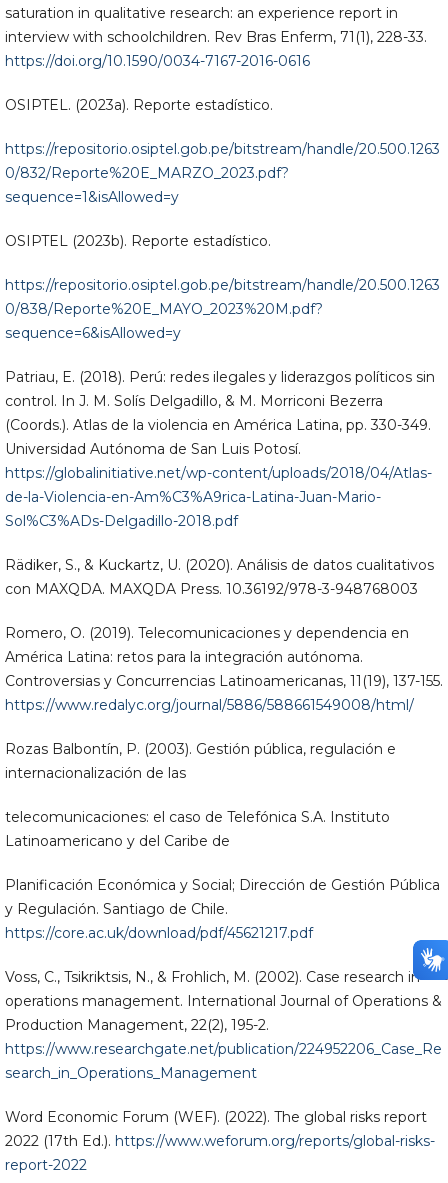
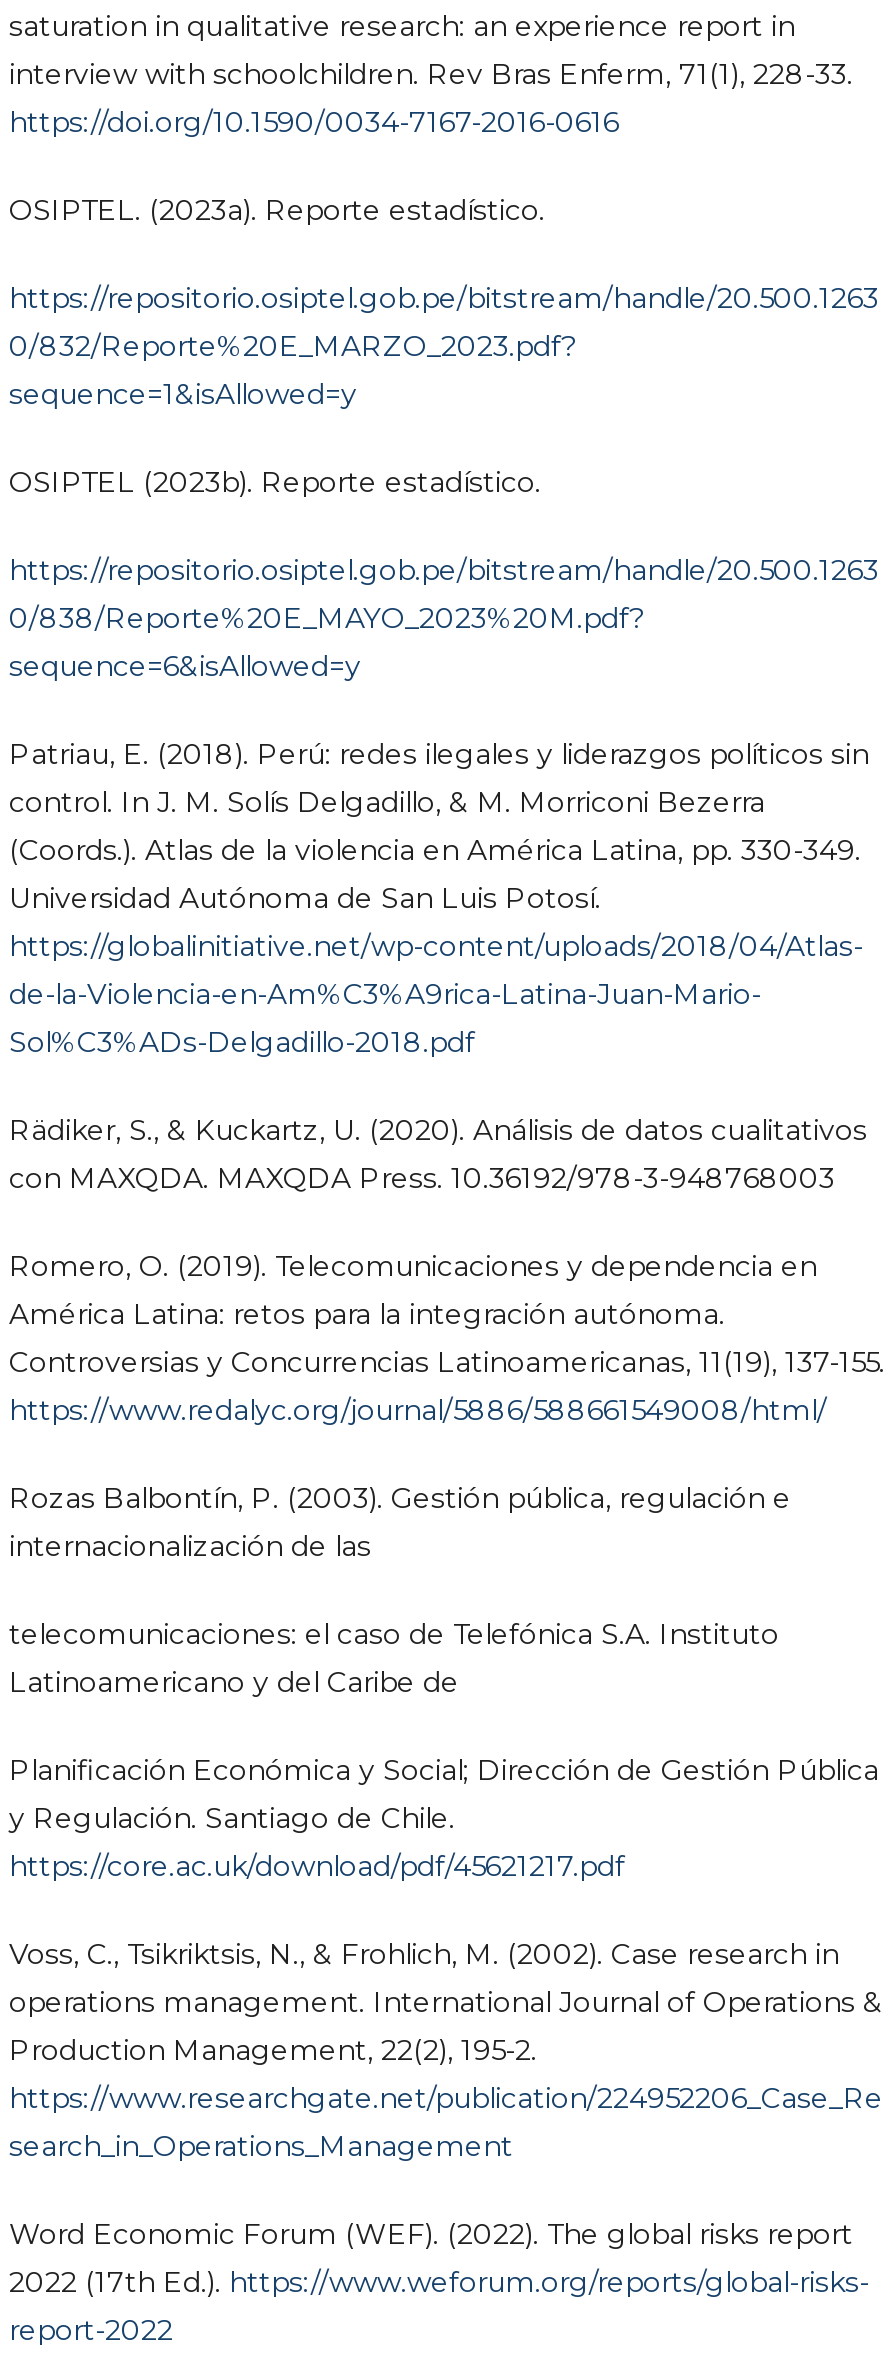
[412,939,445,981] [image] -> none

